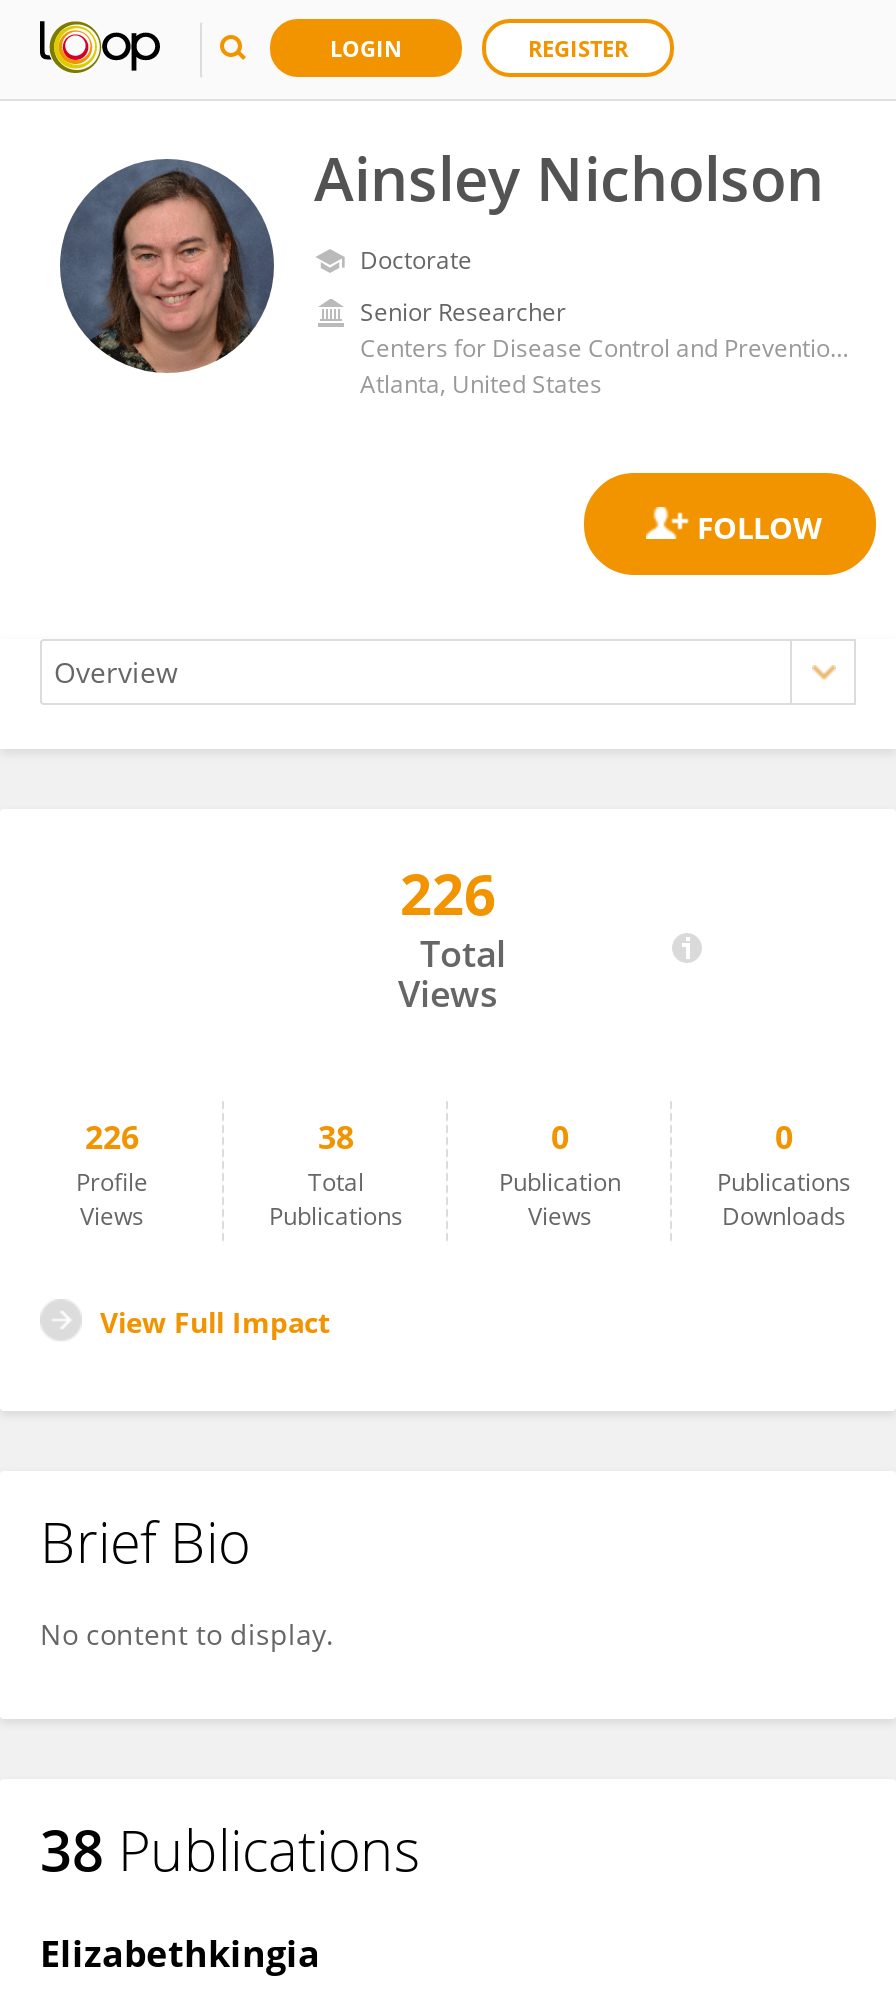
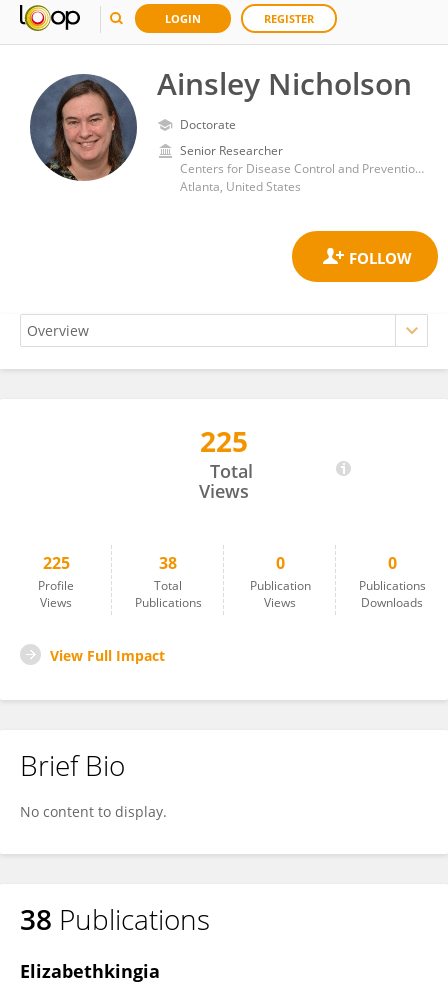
[400,855,496,931] 226 -> [200,422,248,460] 225
[85,1115,139,1159] 226 -> [42,552,69,574] 225

